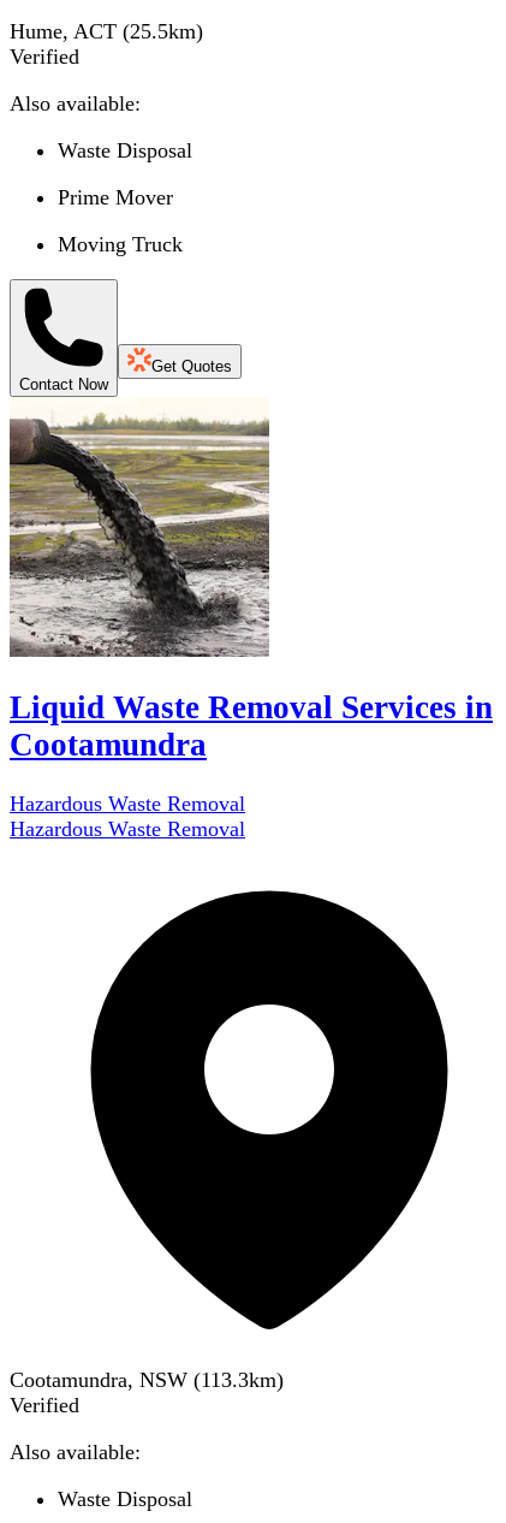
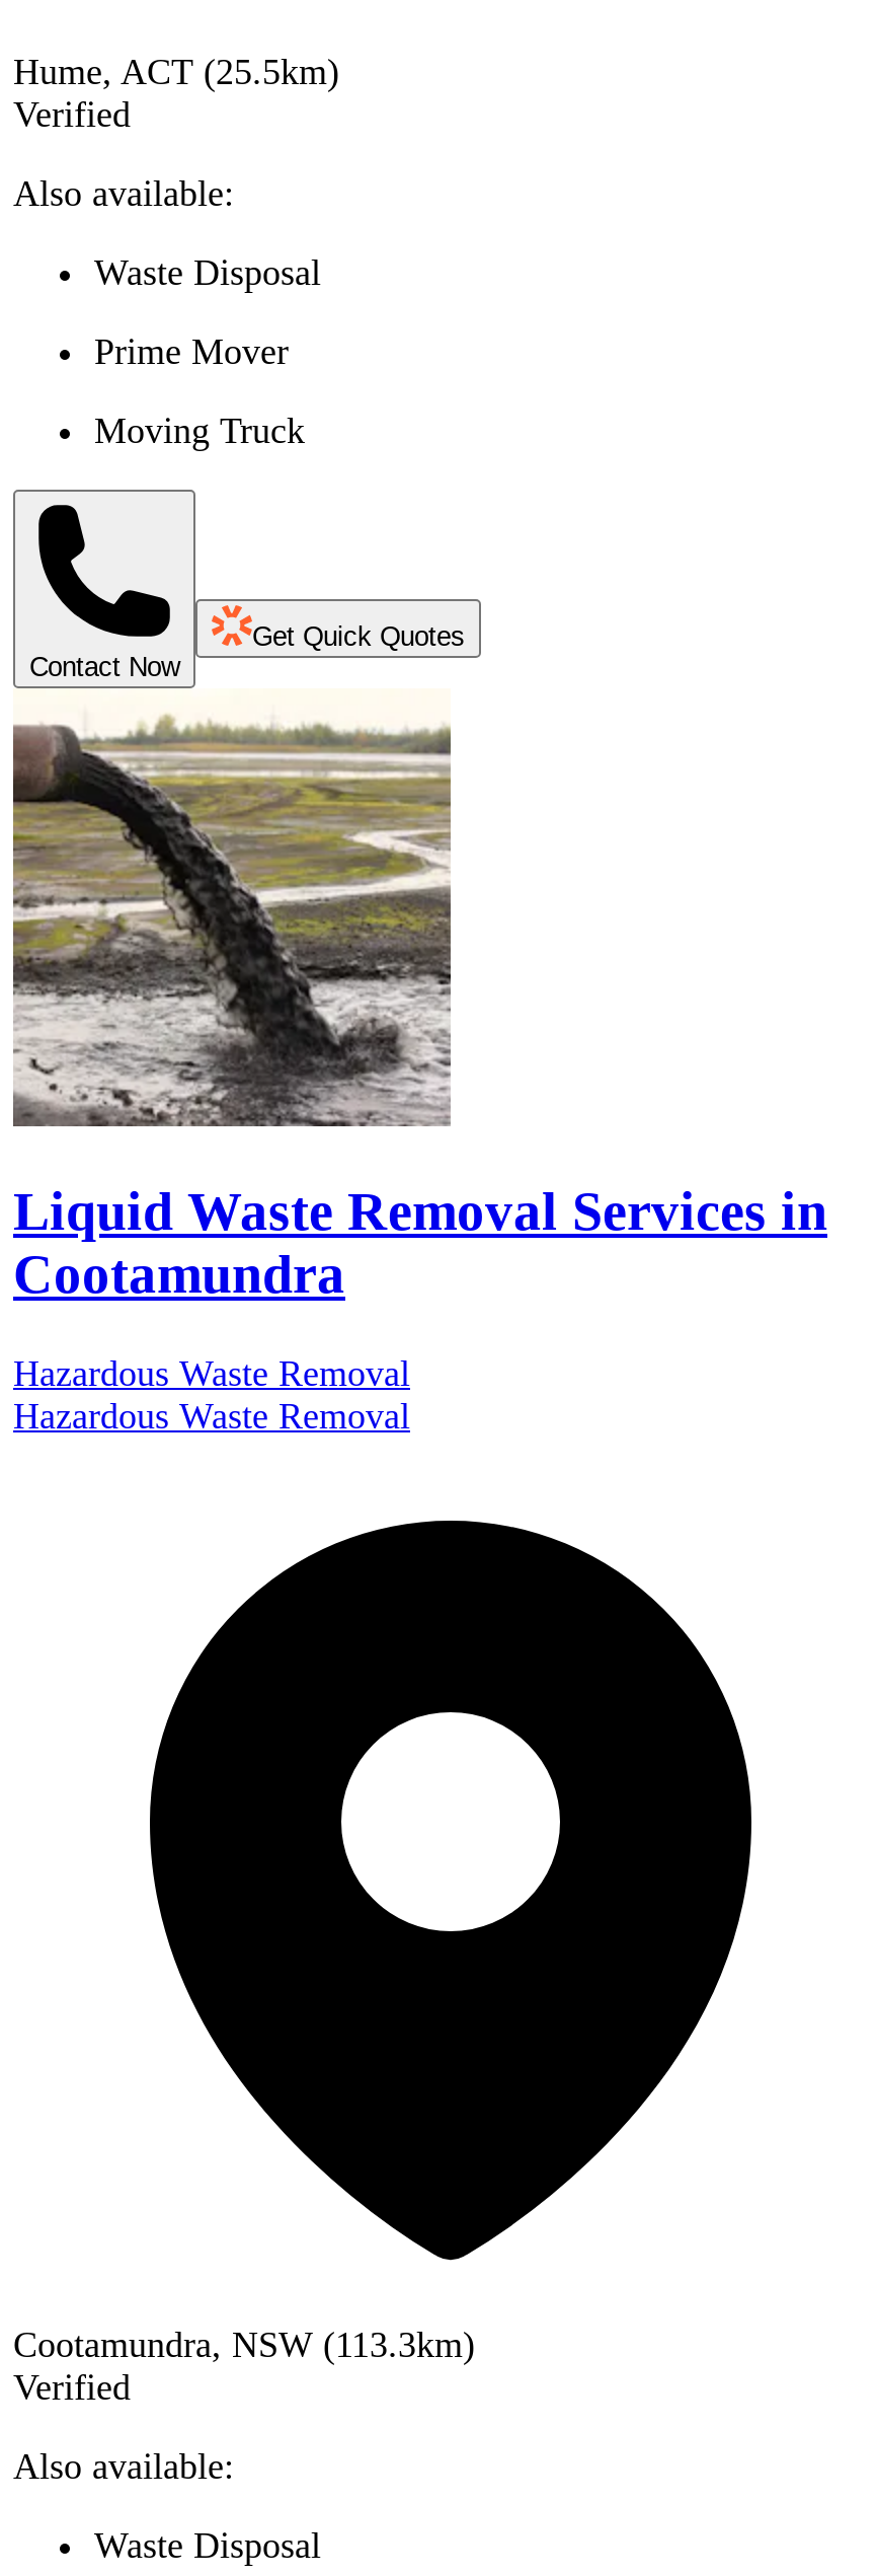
[151,357,232,375] Get Quotes -> [252,621,465,652] Get Quick Quotes

